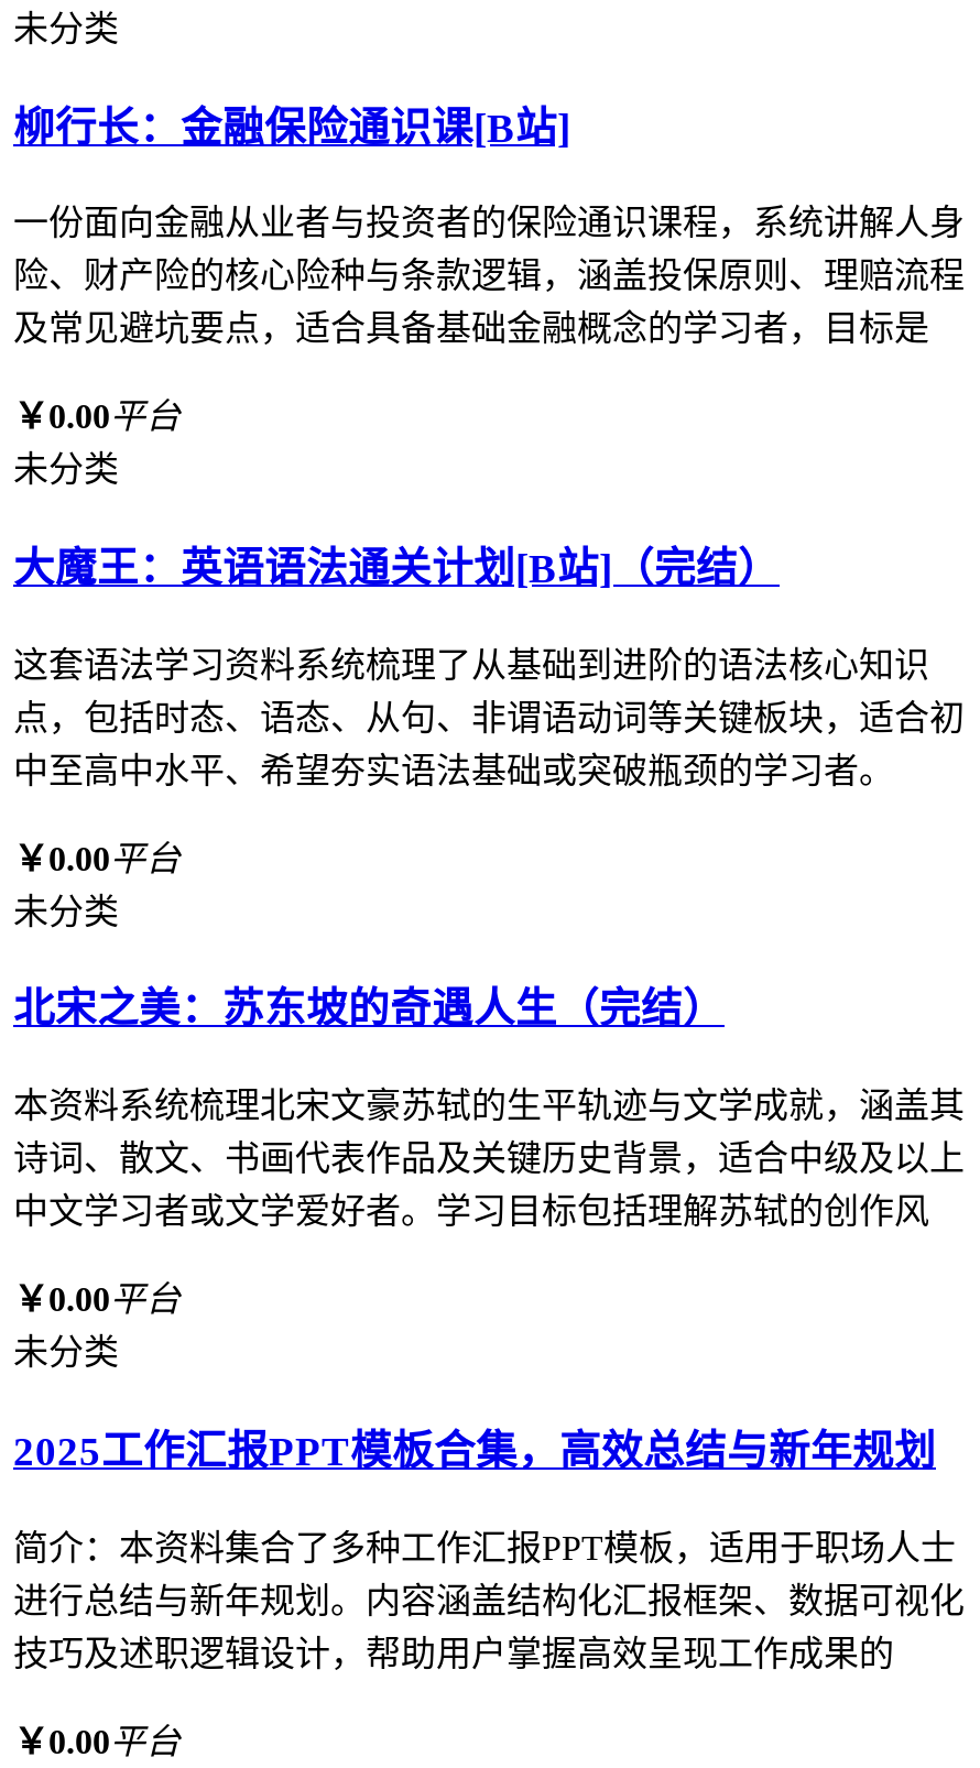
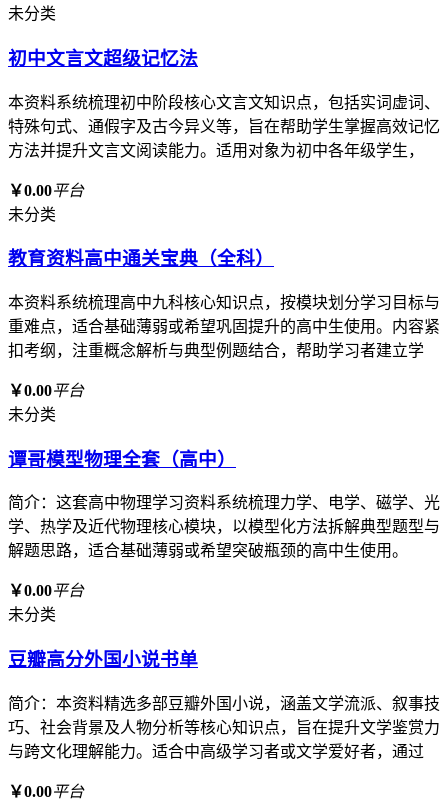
[13,103,570,149] 柳行长：金融保险通识课[B站] -> [8,48,198,69] 初中文言文超级记忆法
[13,204,965,347] 一份面向金融从业者与投资者的保险通识课程，系统讲解人身 | 险、财产险的核心险种与条款逻辑，涵盖投保原则、理赔流程 | 及常见避坑要点，适合具备基础金融概念的学习者，目标是 -> [8,93,440,158] 本资料系统梳理初中阶段核心文言文知识点，包括实词虚词、 | 特殊句式、通假字及古今异义等，旨在帮助学生掌握高效记忆 | 方法并提升文言文阅读能力。适用对象为初中各年级学生，
[13,544,780,591] 大魔王：英语语法通关计划[B站]（完结） -> [8,248,274,269] 教育资料高中通关宝典（全科）
[13,645,965,788] 这套语法学习资料系统梳理了从基础到进阶的语法核心知识 | 点，包括时态、语态、从句、非谓语动词等关键板块，适合初 | 中至高中水平、希望夯实语法基础或突破瓶颈的学习者。 -> [8,294,440,359] 本资料系统梳理高中九科核心知识点，按模块划分学习目标与 | 重难点，适合基础薄弱或希望巩固提升的高中生使用。内容紧 | 扣考纲，注重概念解析与典型例题结合，帮助学习者建立学
[13,986,725,1032] 北宋之美：苏东坡的奇遇人生（完结） -> [8,449,236,470] 谭哥模型物理全套（高中）
[13,1086,965,1229] 本资料系统梳理北宋文豪苏轼的生平轨迹与文学成就，涵盖其 | 诗词、散文、书画代表作品及关键历史背景，适合中级及以上 | 中文学习者或文学爱好者。学习目标包括理解苏轼的创作风 -> [8,494,440,559] 简介：这套高中物理学习资料系统梳理力学、电学、磁学、光 | 学、热学及近代物理核心模块，以模型化方法拆解典型题型与 | 解题思路，适合基础薄弱或希望突破瓶颈的高中生使用。
[13,1427,936,1473] 2025工作汇报PPT模板合集，高效总结与新年规划 -> [8,649,198,670] 豆瓣高分外国小说书单
[13,1528,965,1671] 简介：本资料集合了多种工作汇报PPT模板，适用于职场人士 | 进行总结与新年规划。内容涵盖结构化汇报框架、数据可视化 | 技巧及述职逻辑设计，帮助用户掌握高效呈现工作成果的 -> [8,695,440,760] 简介：本资料精选多部豆瓣外国小说，涵盖文学流派、叙事技 | 巧、社会背景及人物分析等核心知识点，旨在提升文学鉴赏力 | 与跨文化理解能力。适合中高级学习者或文学爱好者，通过

